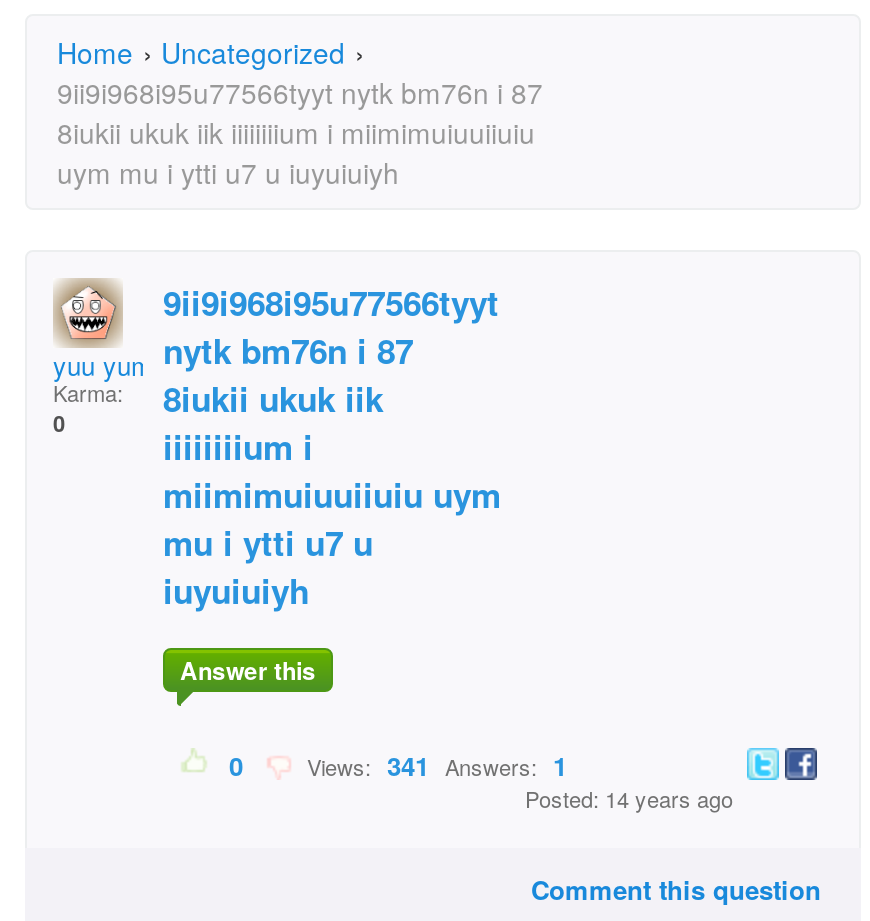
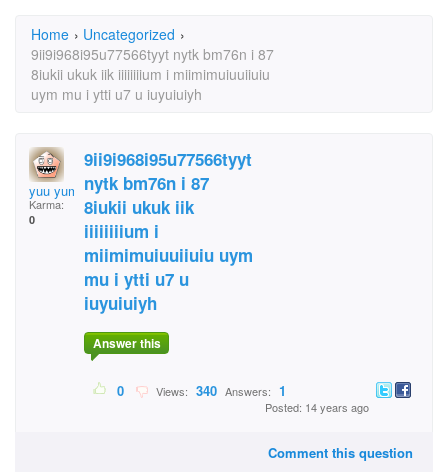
[295,746,567,784] Views: 341 Answers: 1 -> [150,381,286,400] Views: 340 Answers: 1

